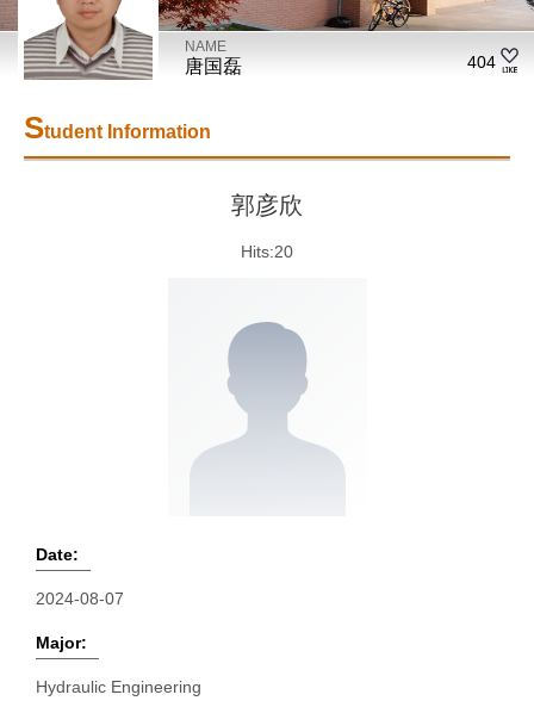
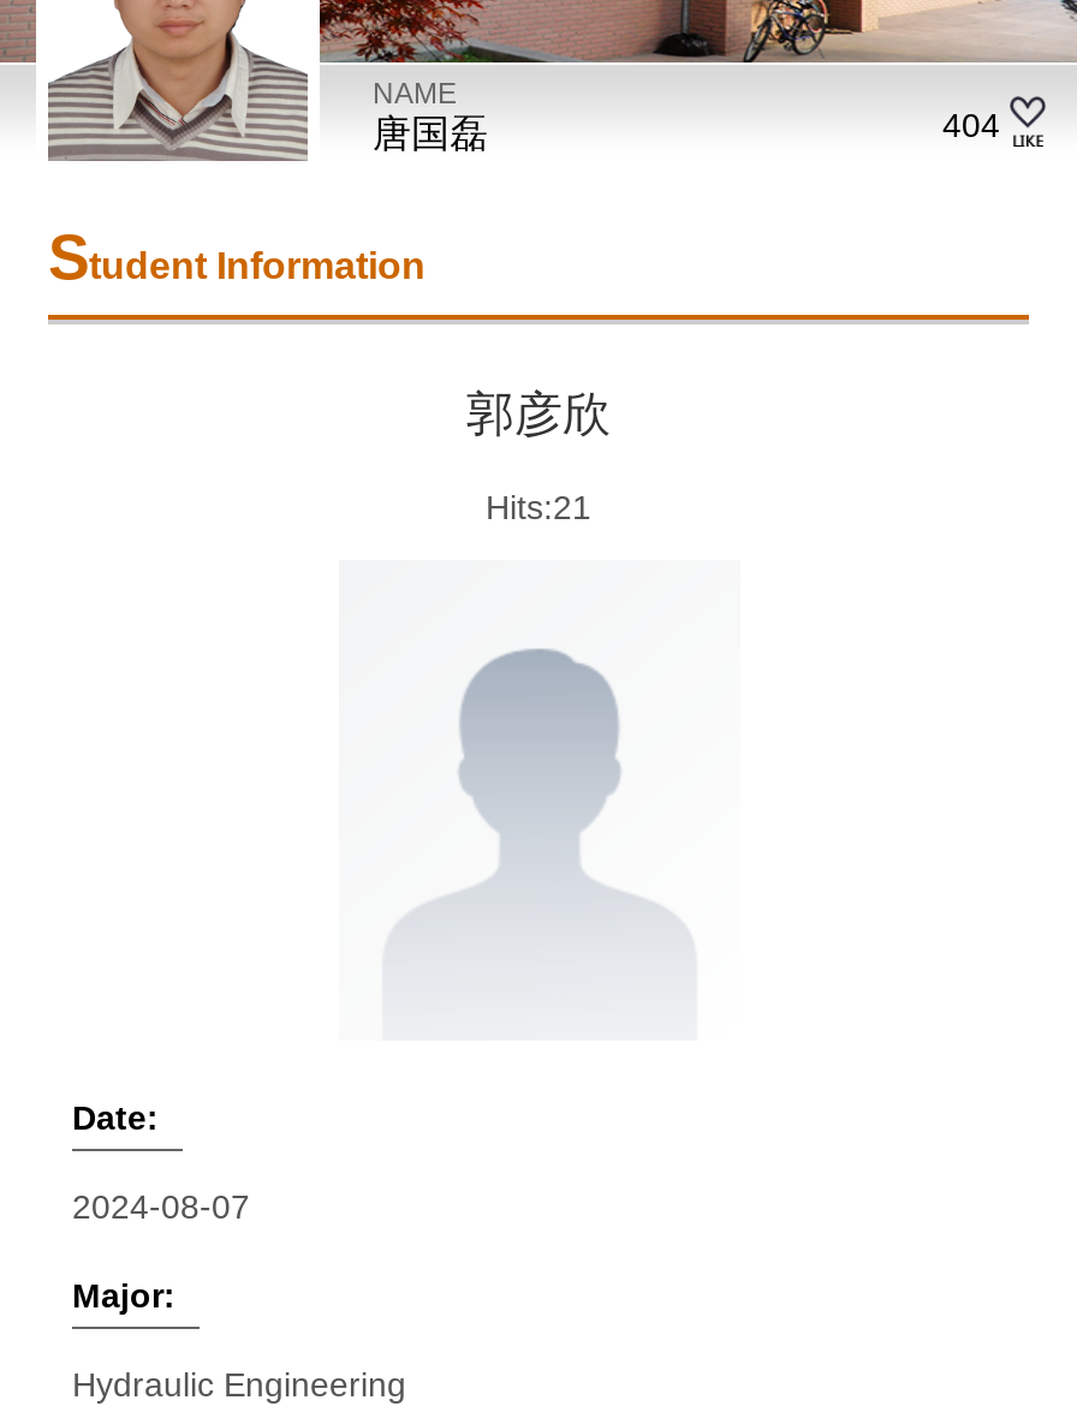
[241,242,293,261] Hits:20 -> [486,488,591,526] Hits:21

